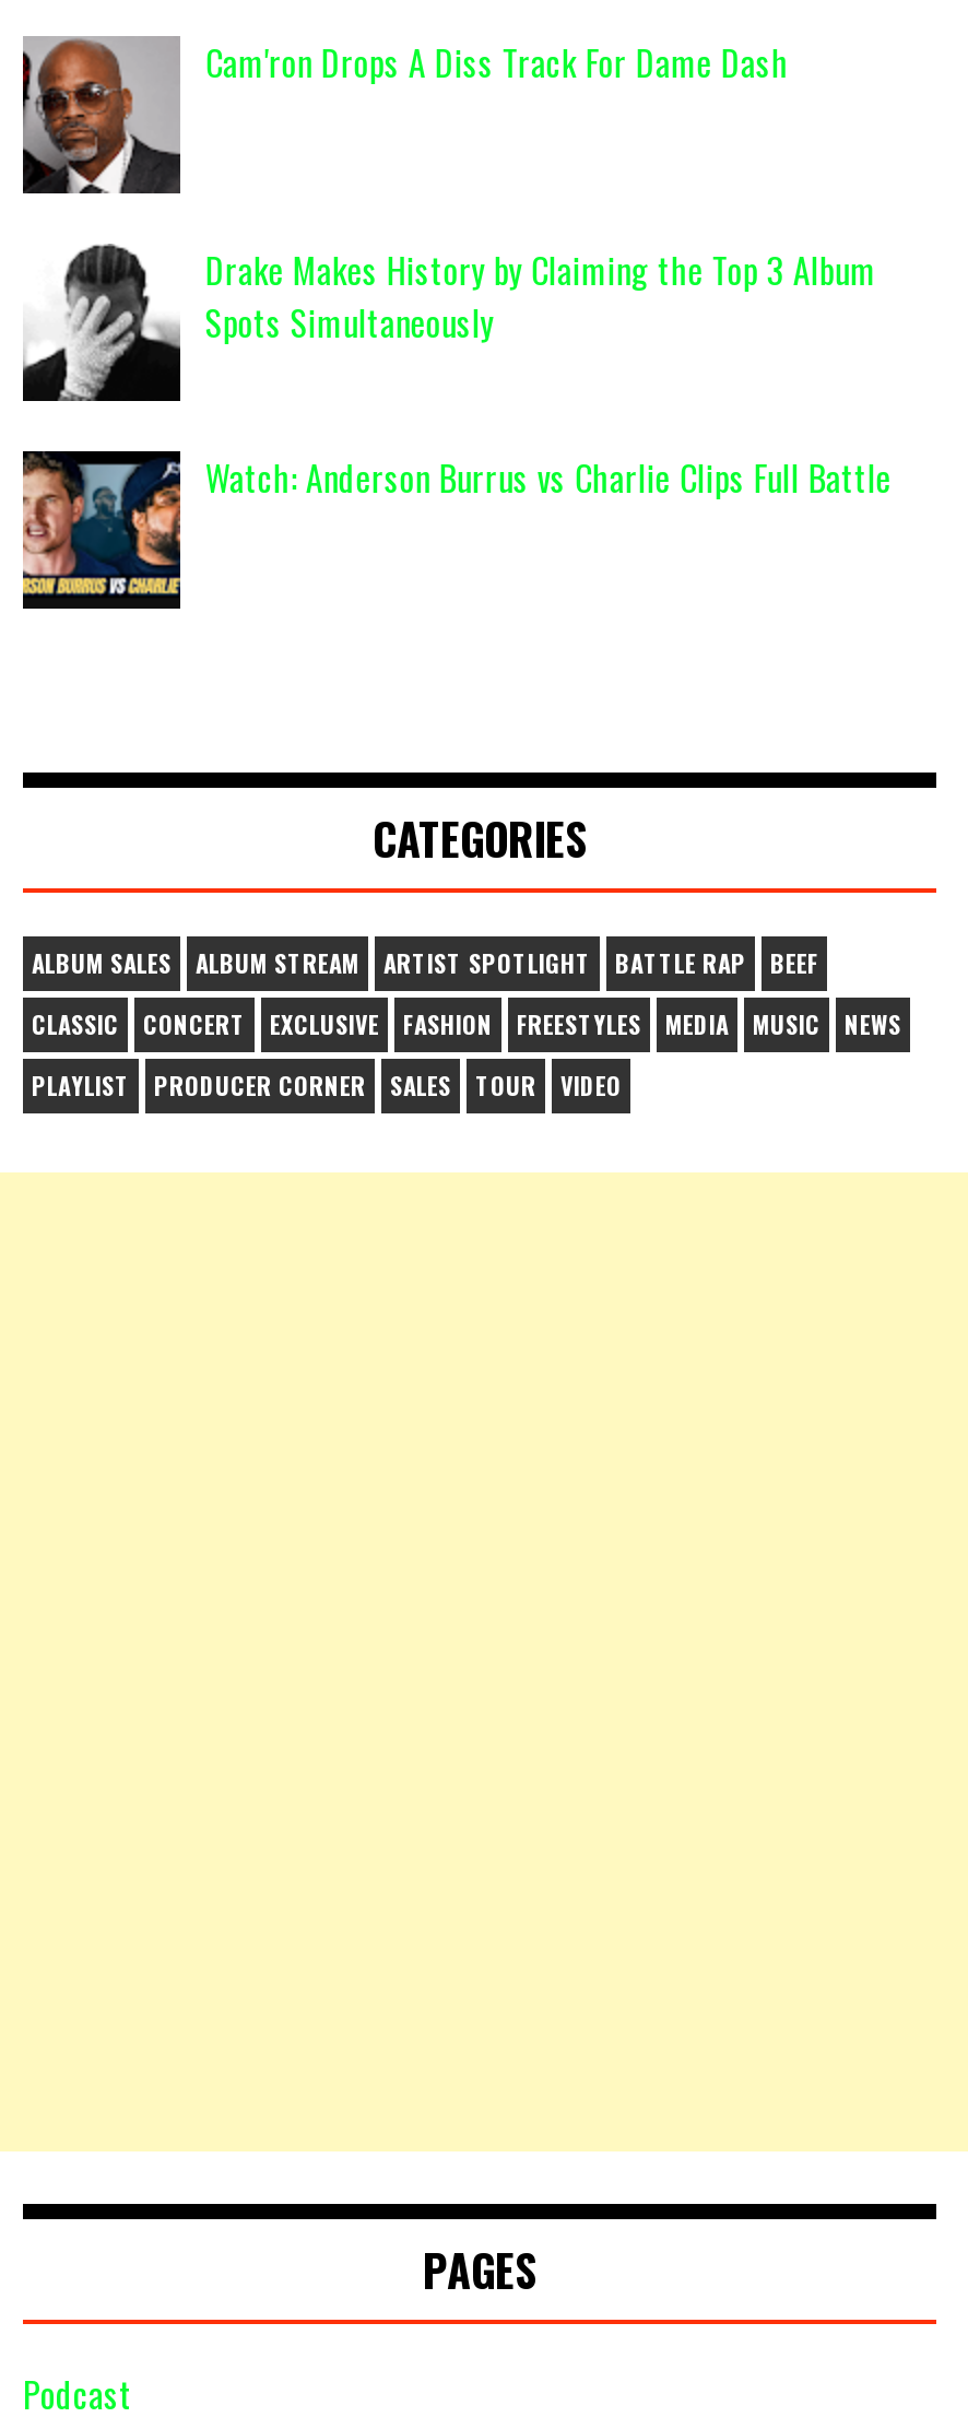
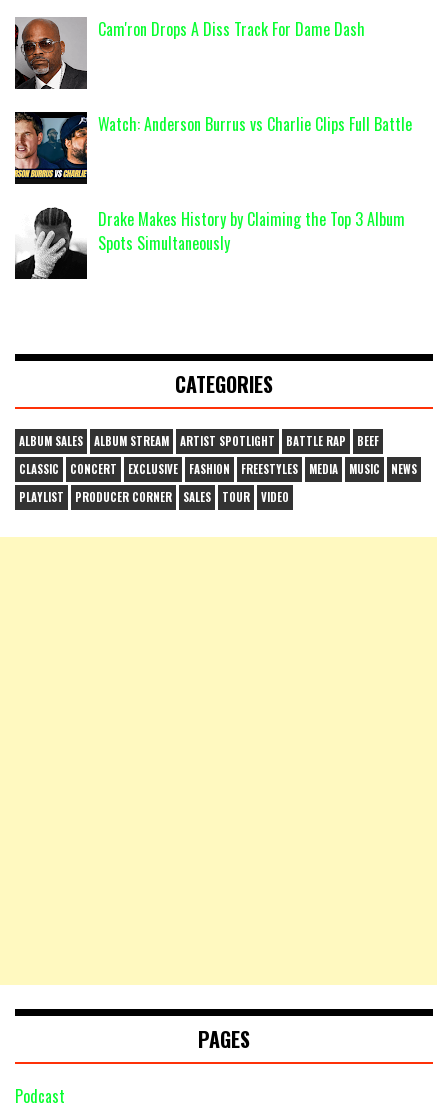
moved [205,243,876,348] -> [98,207,405,255]: Drake Makes History by Claiming the Top 3 Album | Spots Simultaneously
moved [21,449,891,609] -> [14,112,412,184]: [image] | Watch: Anderson Burrus vs Charlie Clips Full Battle

